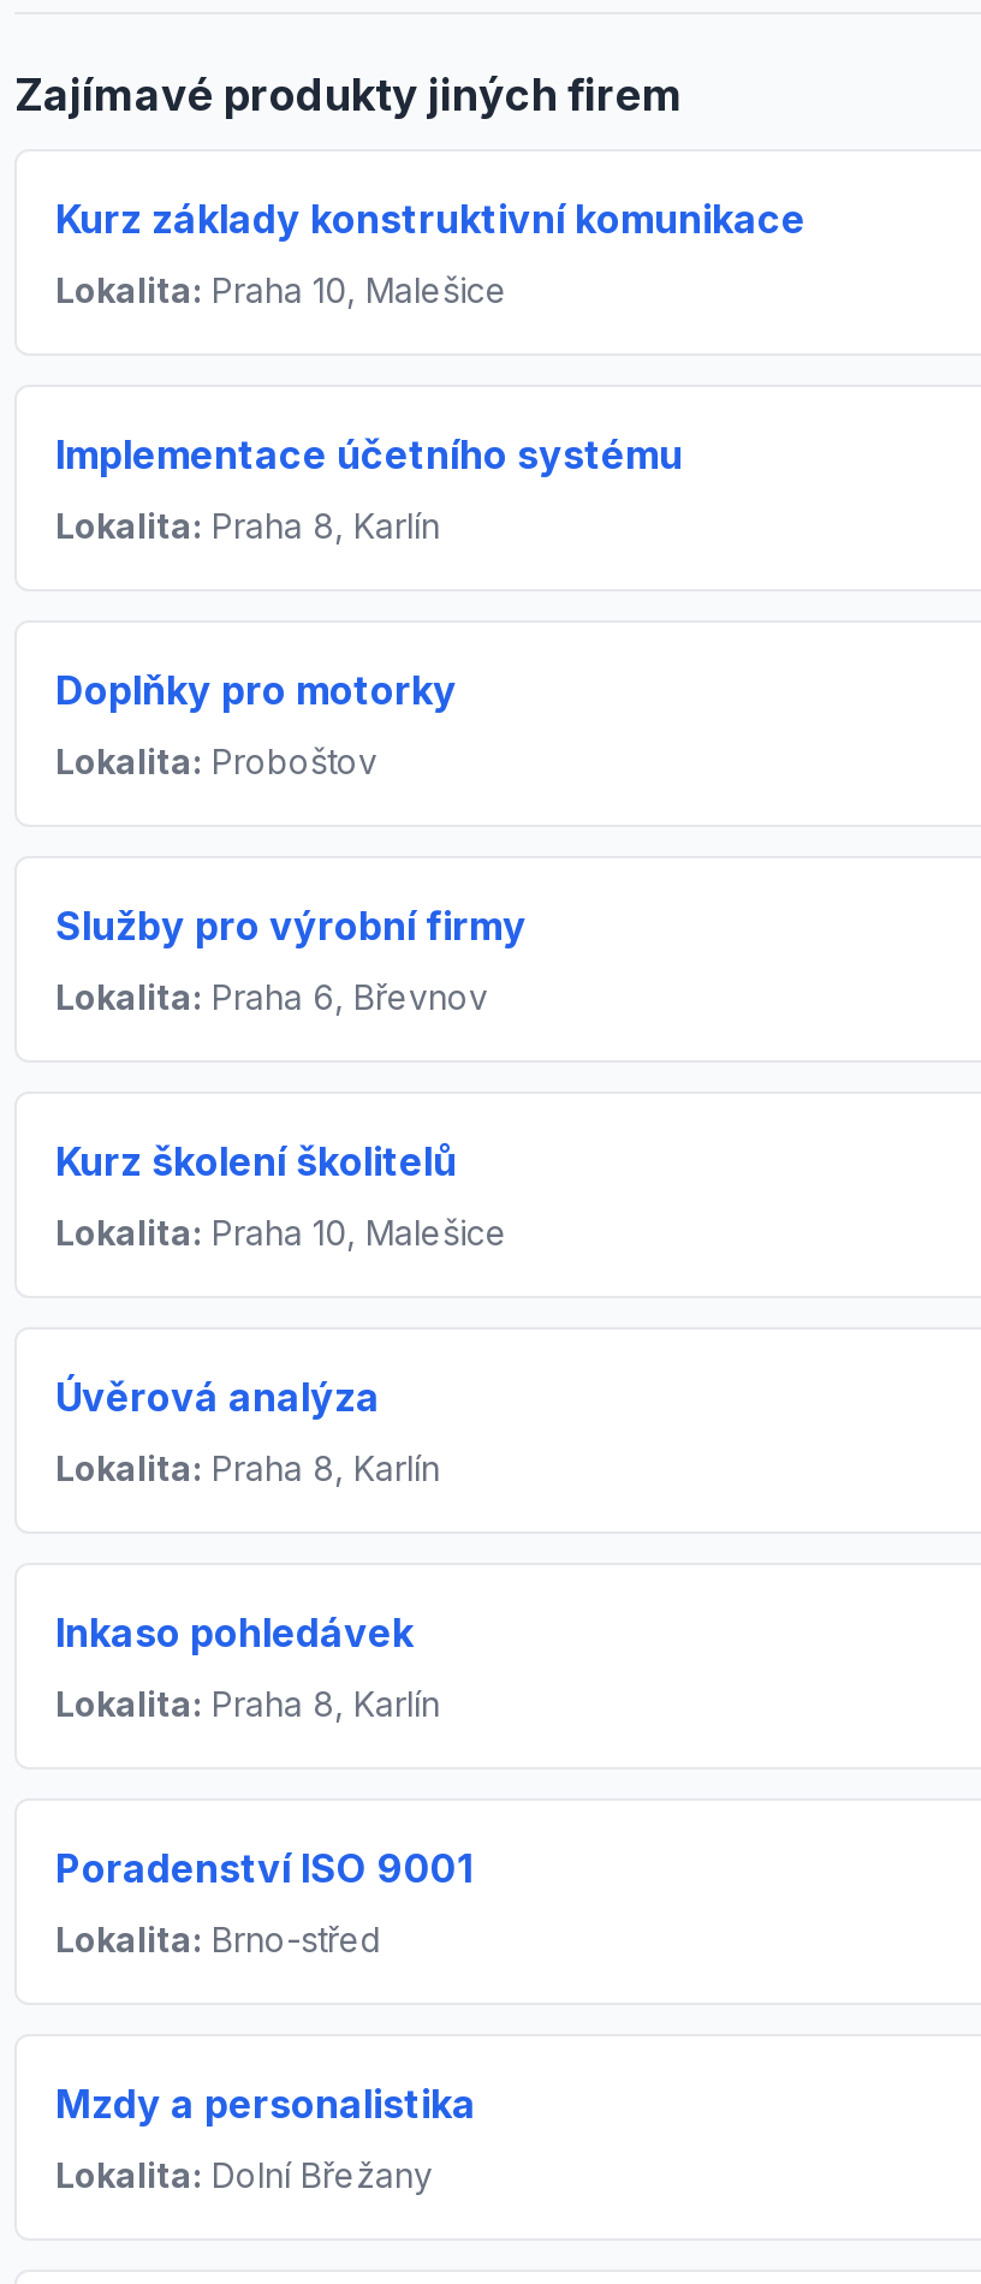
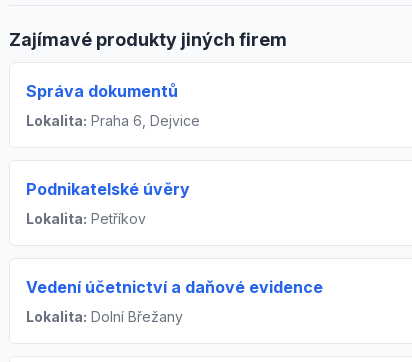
[55,195,805,2128] Kurz základy konstruktivní komunikace | Lokalita: Praha 10, Malešice | Implementace účetního systému | Lokalita: Praha 8, Karlín | Doplňky pro motorky | Lokalita: Proboštov | Služby pro výrobní firmy | Lokalita: Praha 6, Břevnov | Kurz školení školitelů | Lokalita: Praha 10, Malešice | Úvěrová analýza | Lokalita: Praha 8, Karlín | Inkaso pohledávek | Lokalita: Praha 8, Karlín | Poradenství ISO 9001 | Lokalita: Brno-střed | Mzdy a personalistika -> [26,81,323,297] Správa dokumentů | Lokalita: Praha 6, Dejvice | Podnikatelské úvěry | Lokalita: Petříkov | Vedení účetnictví a daňové evidence

